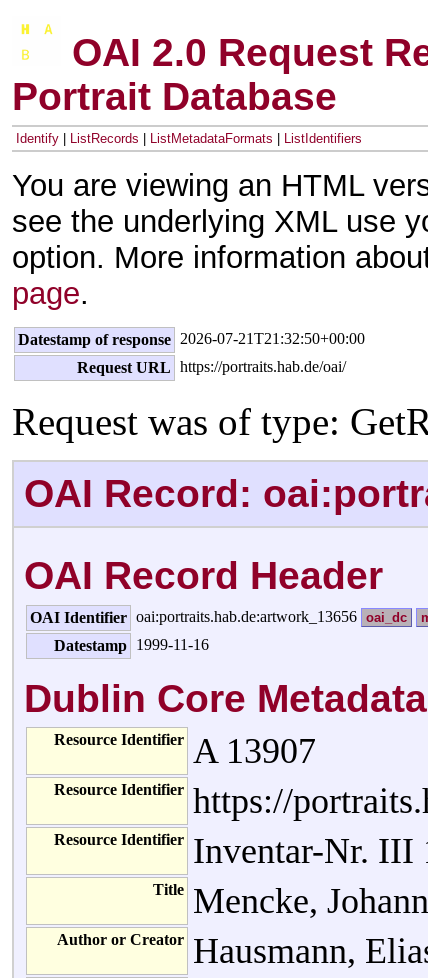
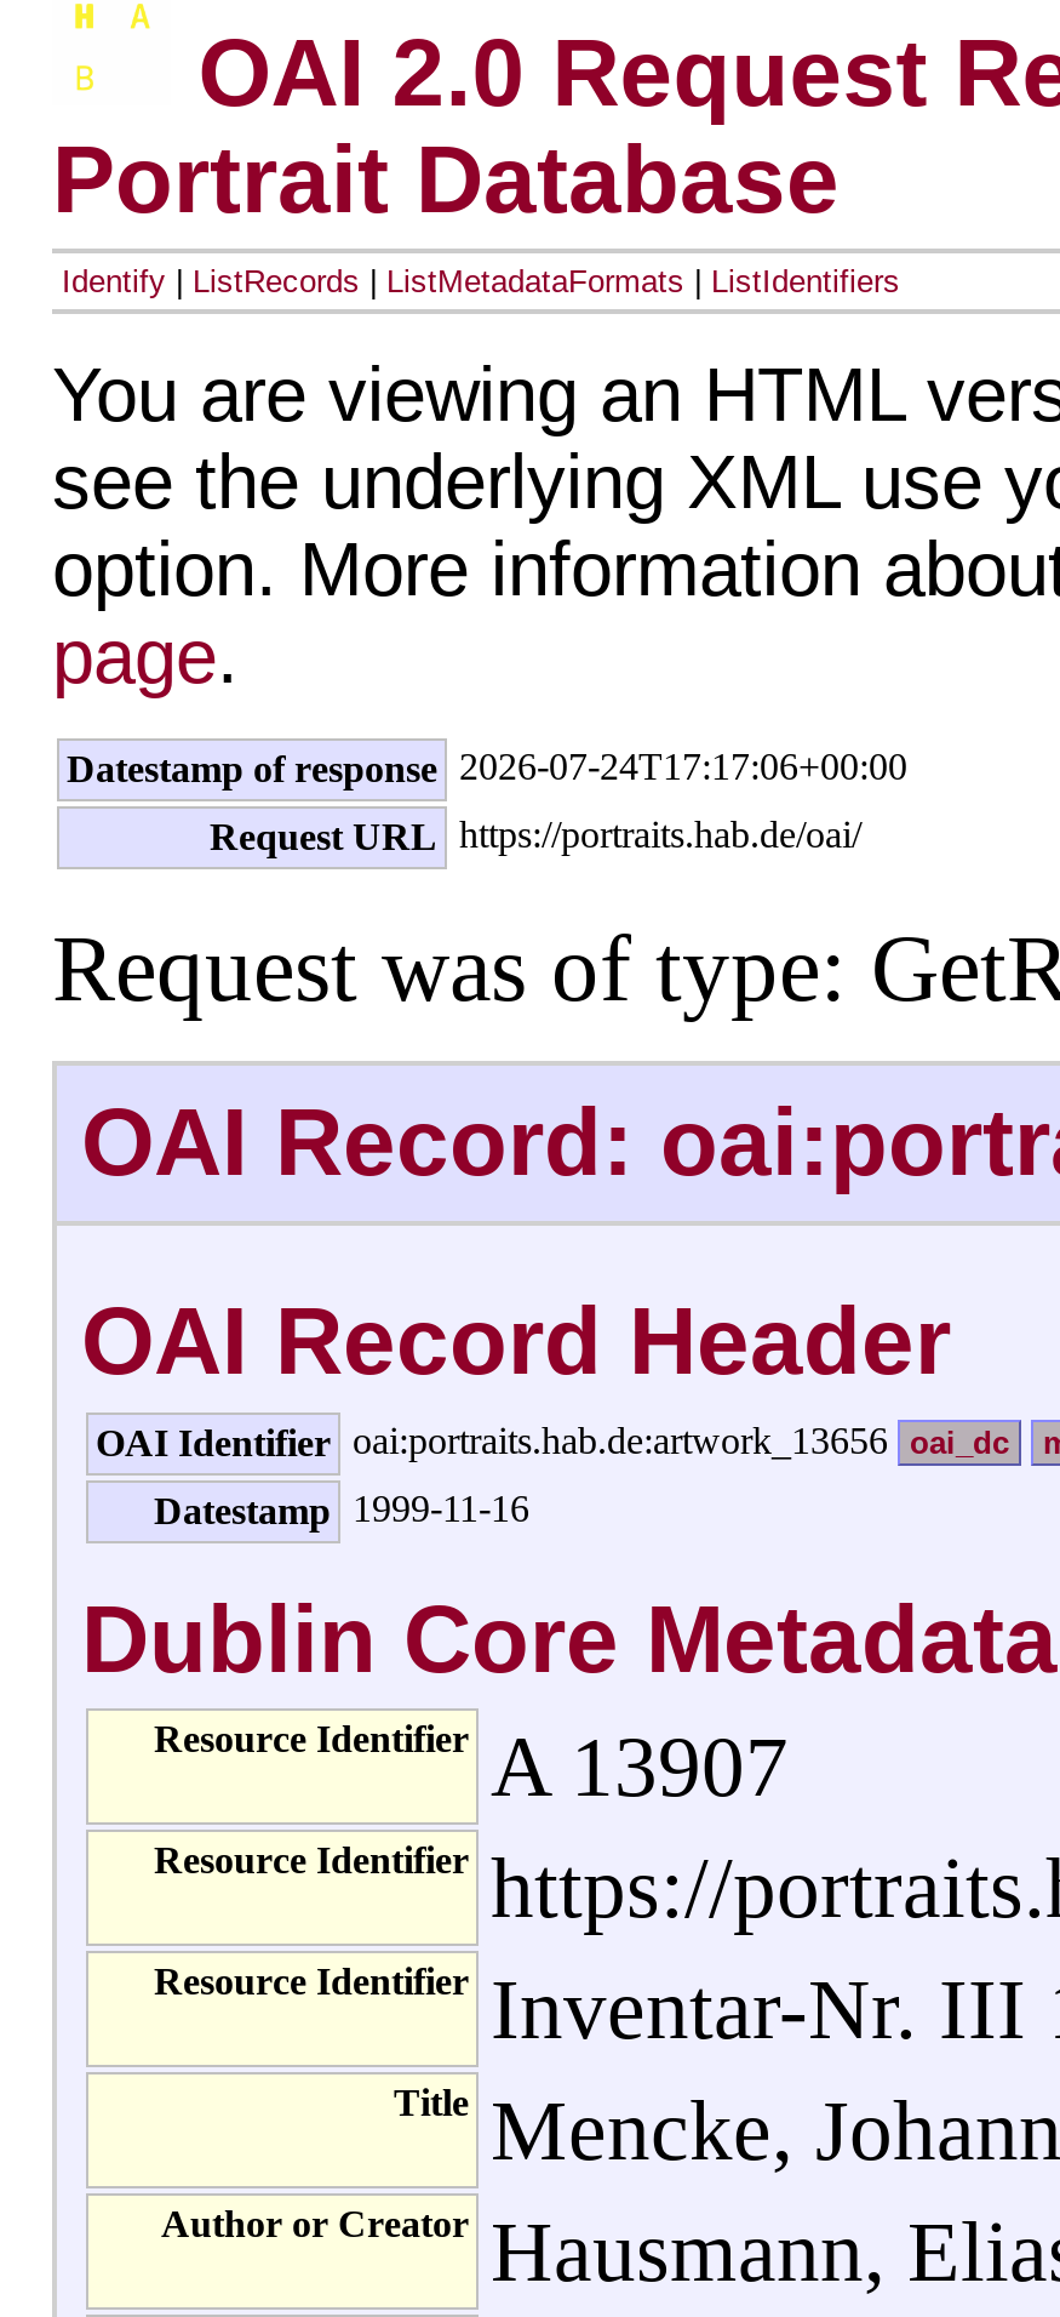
[18,330,365,348] Datestamp of response 2026-07-21T21:32:50+00:00 -> [67,745,907,789] Datestamp of response 2026-07-24T17:17:06+00:00

